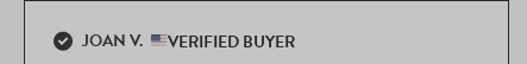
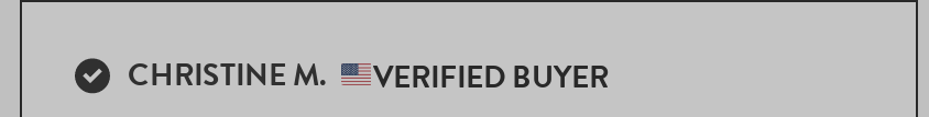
[82,29,146,54] JOAN V. -> [128,53,332,99] CHRISTINE M.

